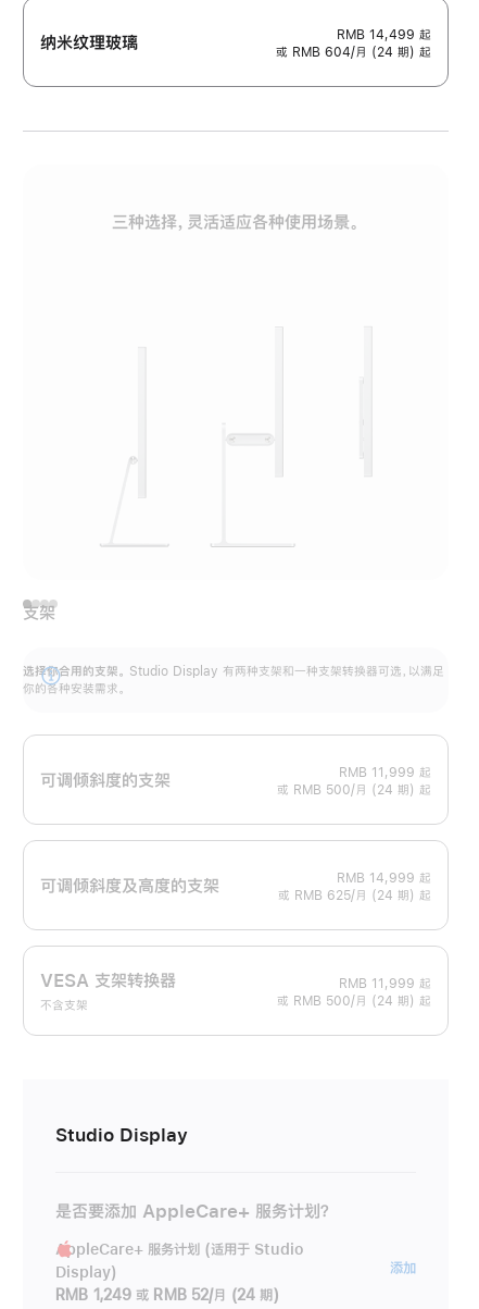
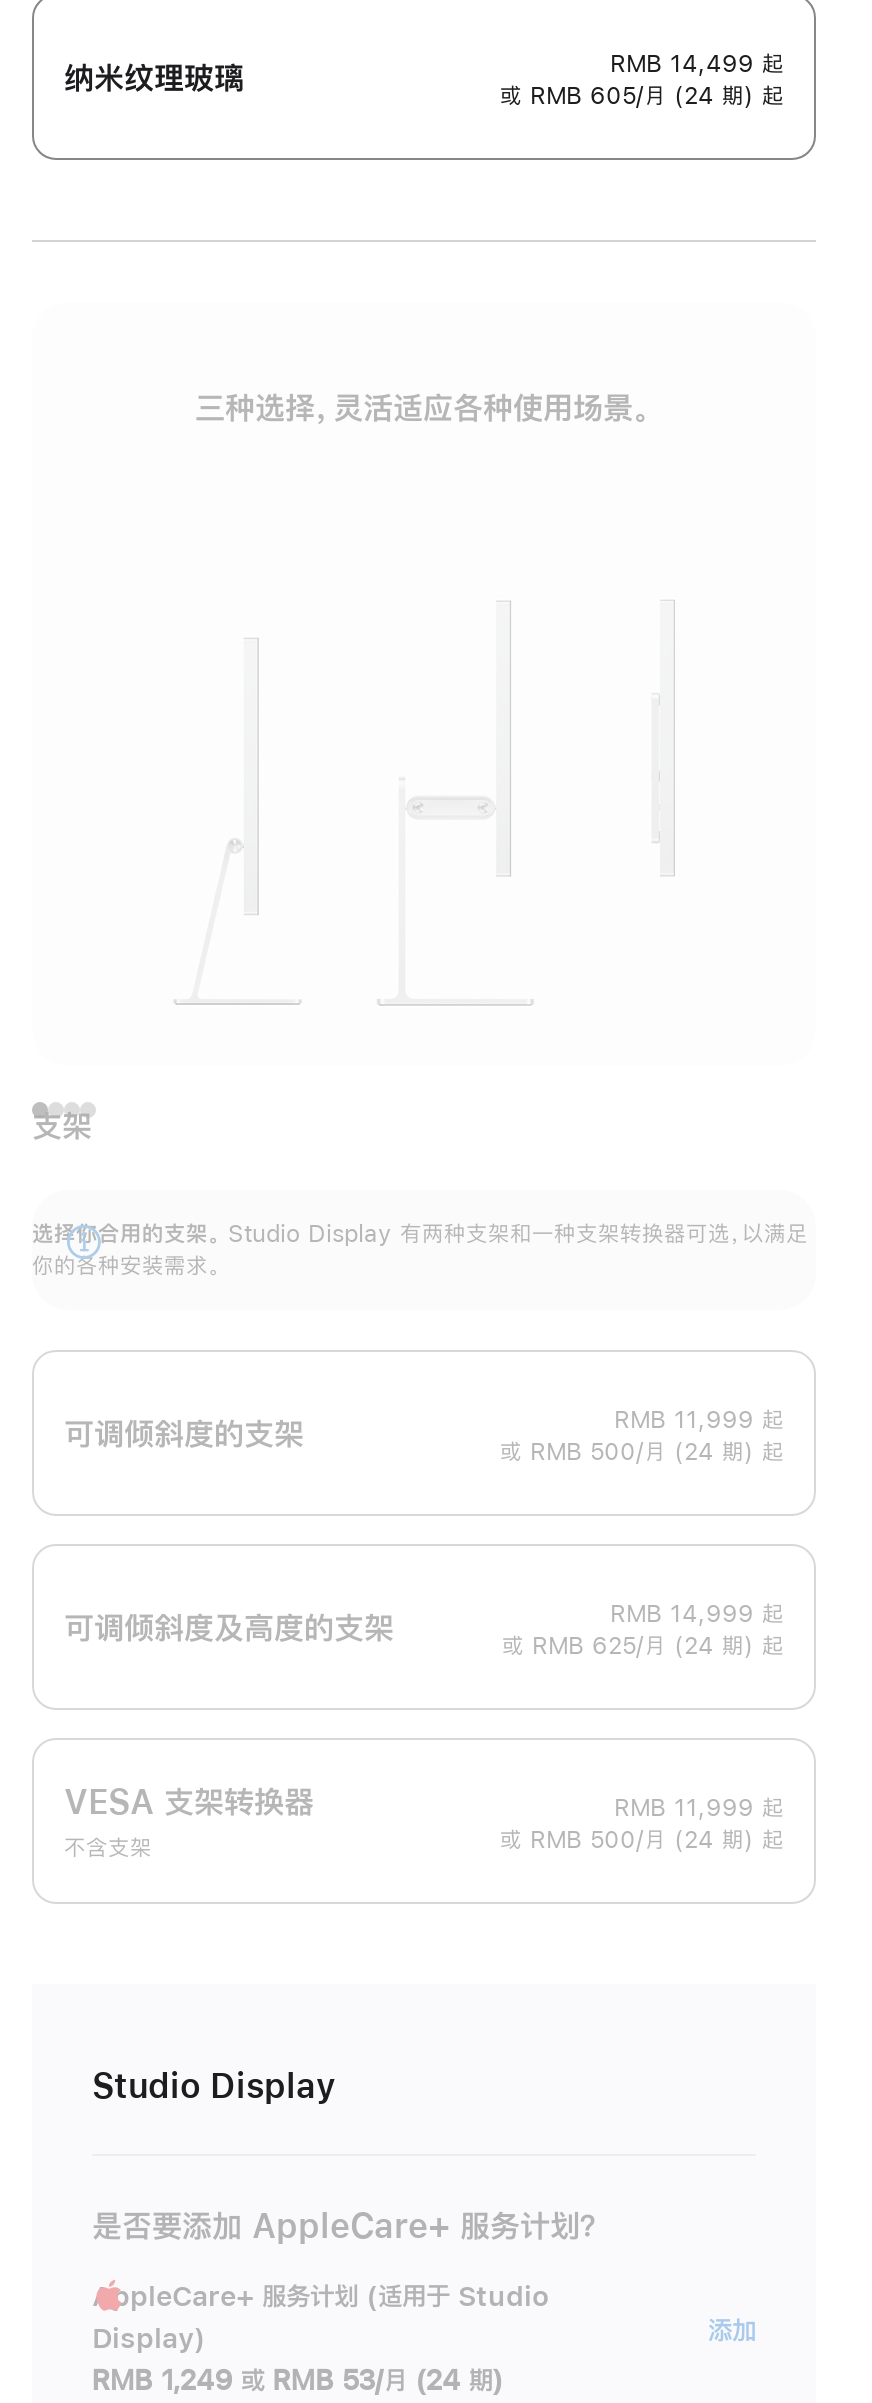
[276,46,431,59] 或 RMB 604/月 (24 期) 起 -> [500,84,784,108] 或 RMB 605/月 (24 期) 起
[55,1288,279,1303] RMB 1,249 或 RMB 52/月 (24 期) -> [92,2367,503,2395] RMB 1,249 或 RMB 53/月 (24 期)

